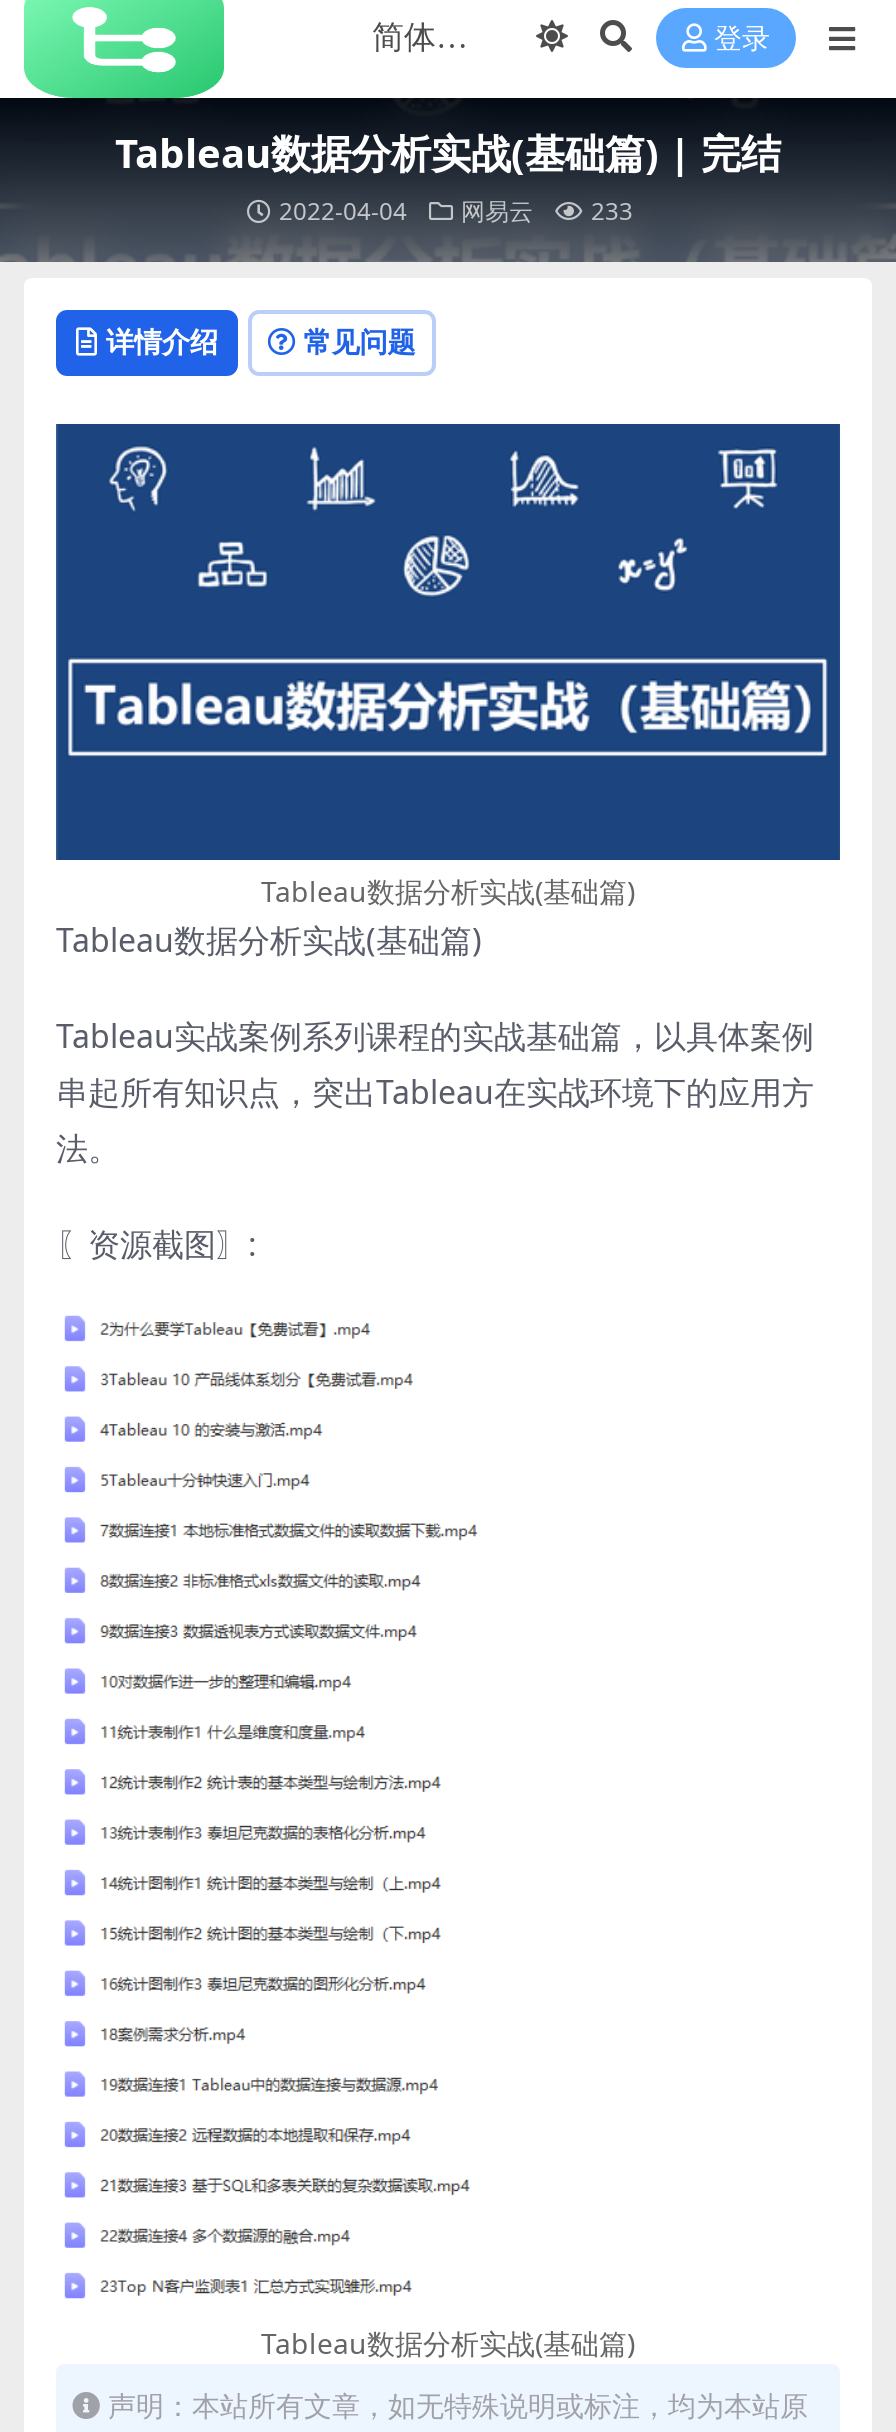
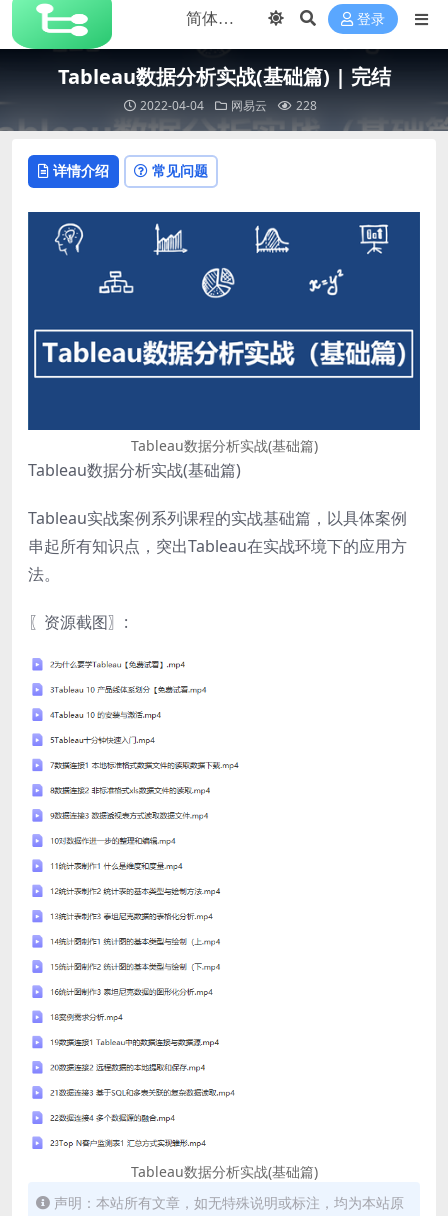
[279,194,633,228] 2022-04-04 网易云 233 -> [139,97,316,114] 2022-04-04 网易云 228

